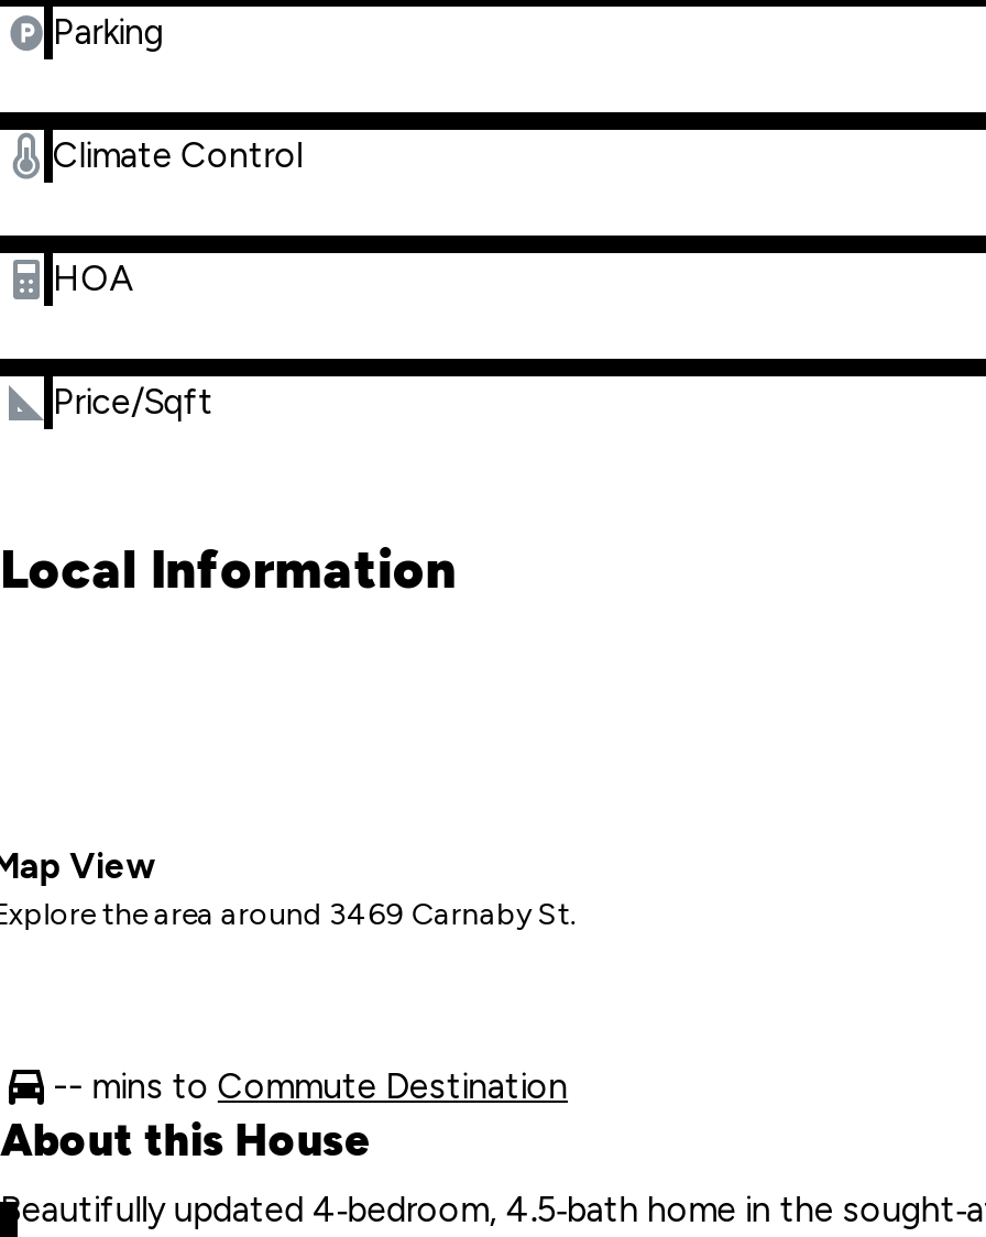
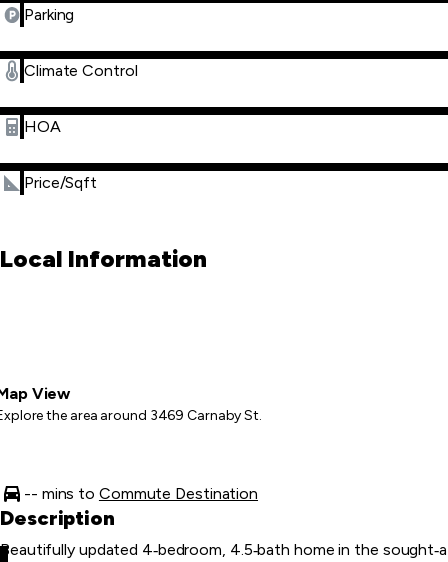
[0,1114,373,1167] About this House -> [0,506,115,530] Description

